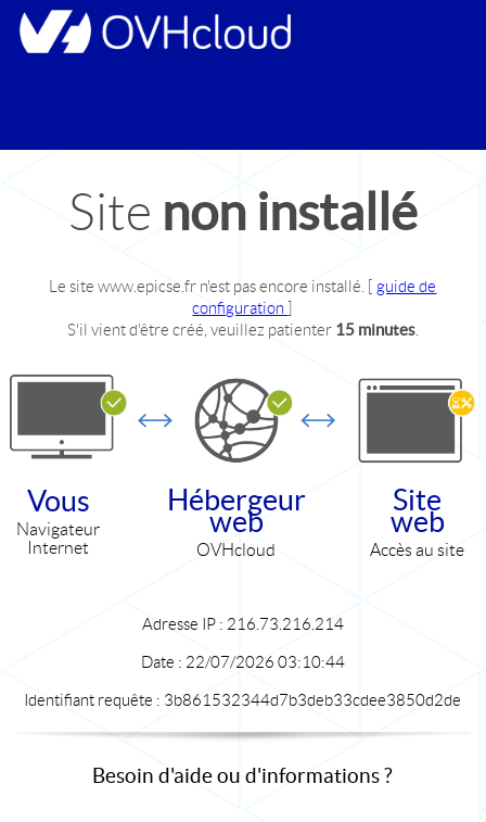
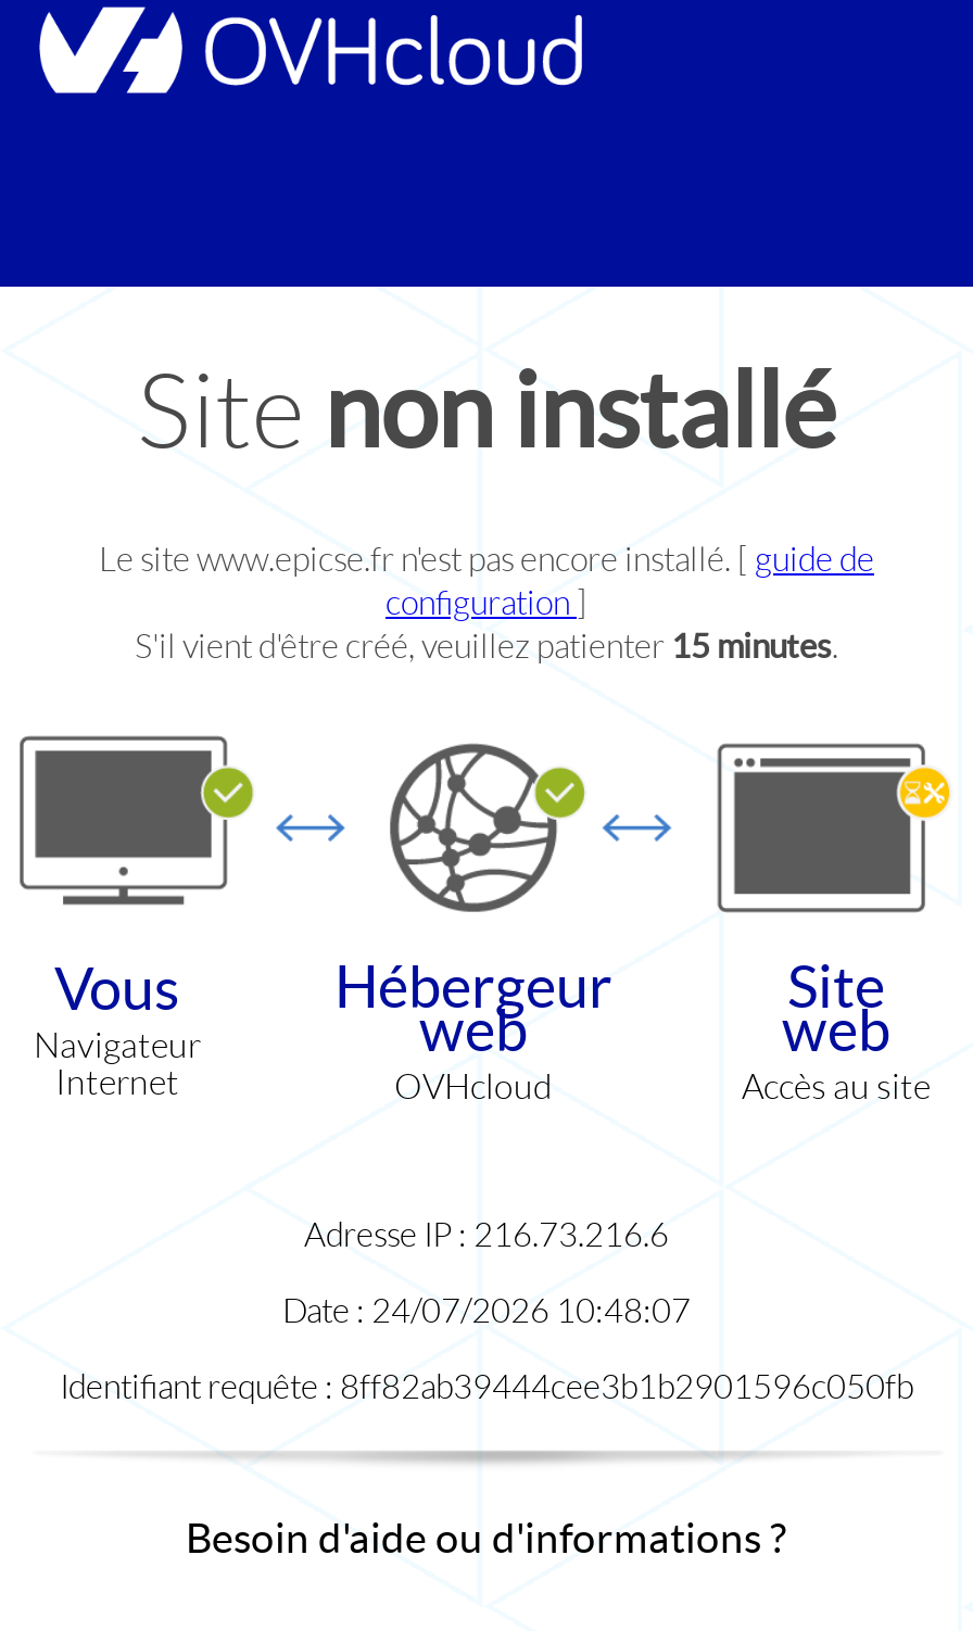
[142,614,344,633] Adresse IP : 216.73.216.214 -> [304,1216,669,1252] Adresse IP : 216.73.216.6
[141,653,345,671] Date : 22/07/2026 03:10:44 -> [282,1292,691,1329] Date : 24/07/2026 10:48:07
[24,691,462,710] Identifiant requête : 3b861532344d7b3deb33cdee3850d2de -> [60,1369,913,1406] Identifiant requête : 8ff82ab39444cee3b1b2901596c050fb

